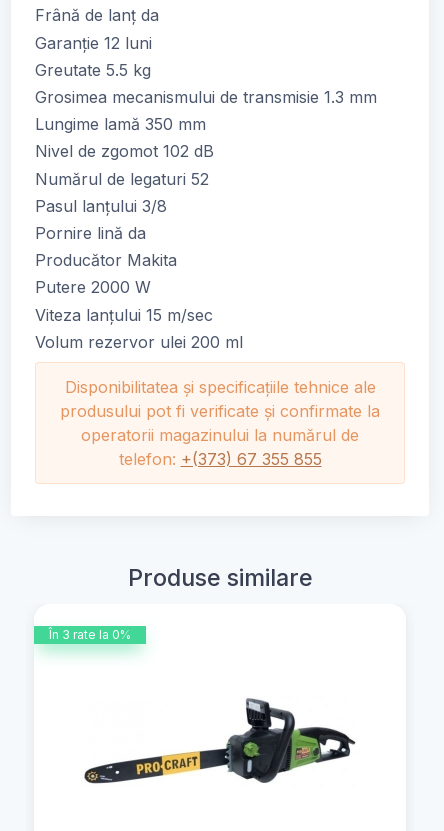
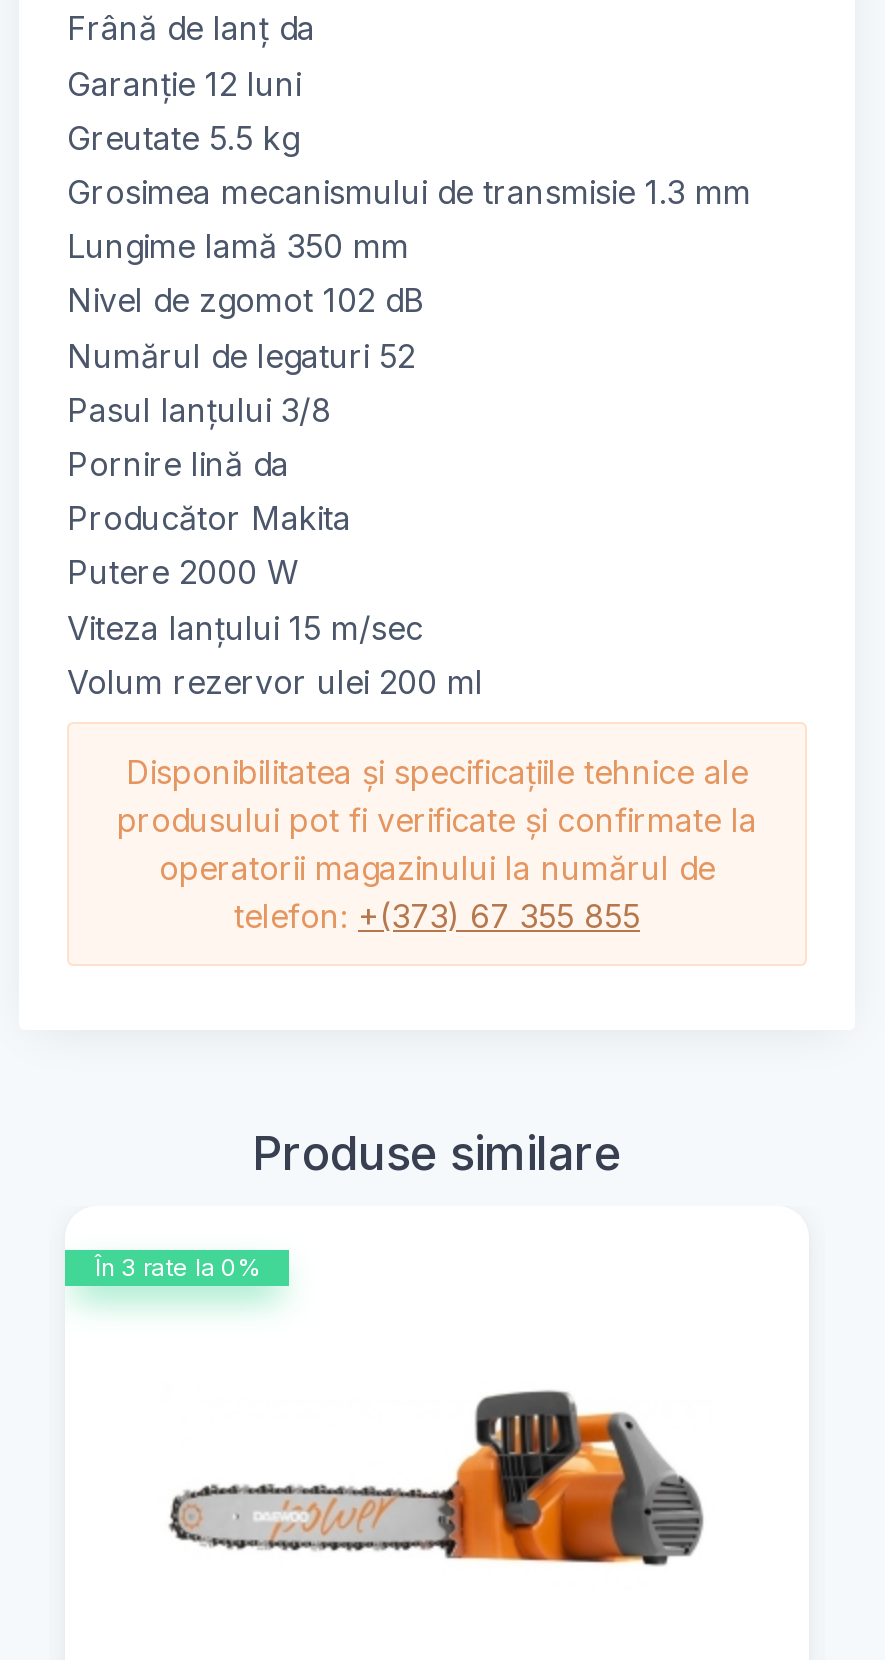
[83,696,356,784] [image] -> [165,1388,707,1568] [image]

